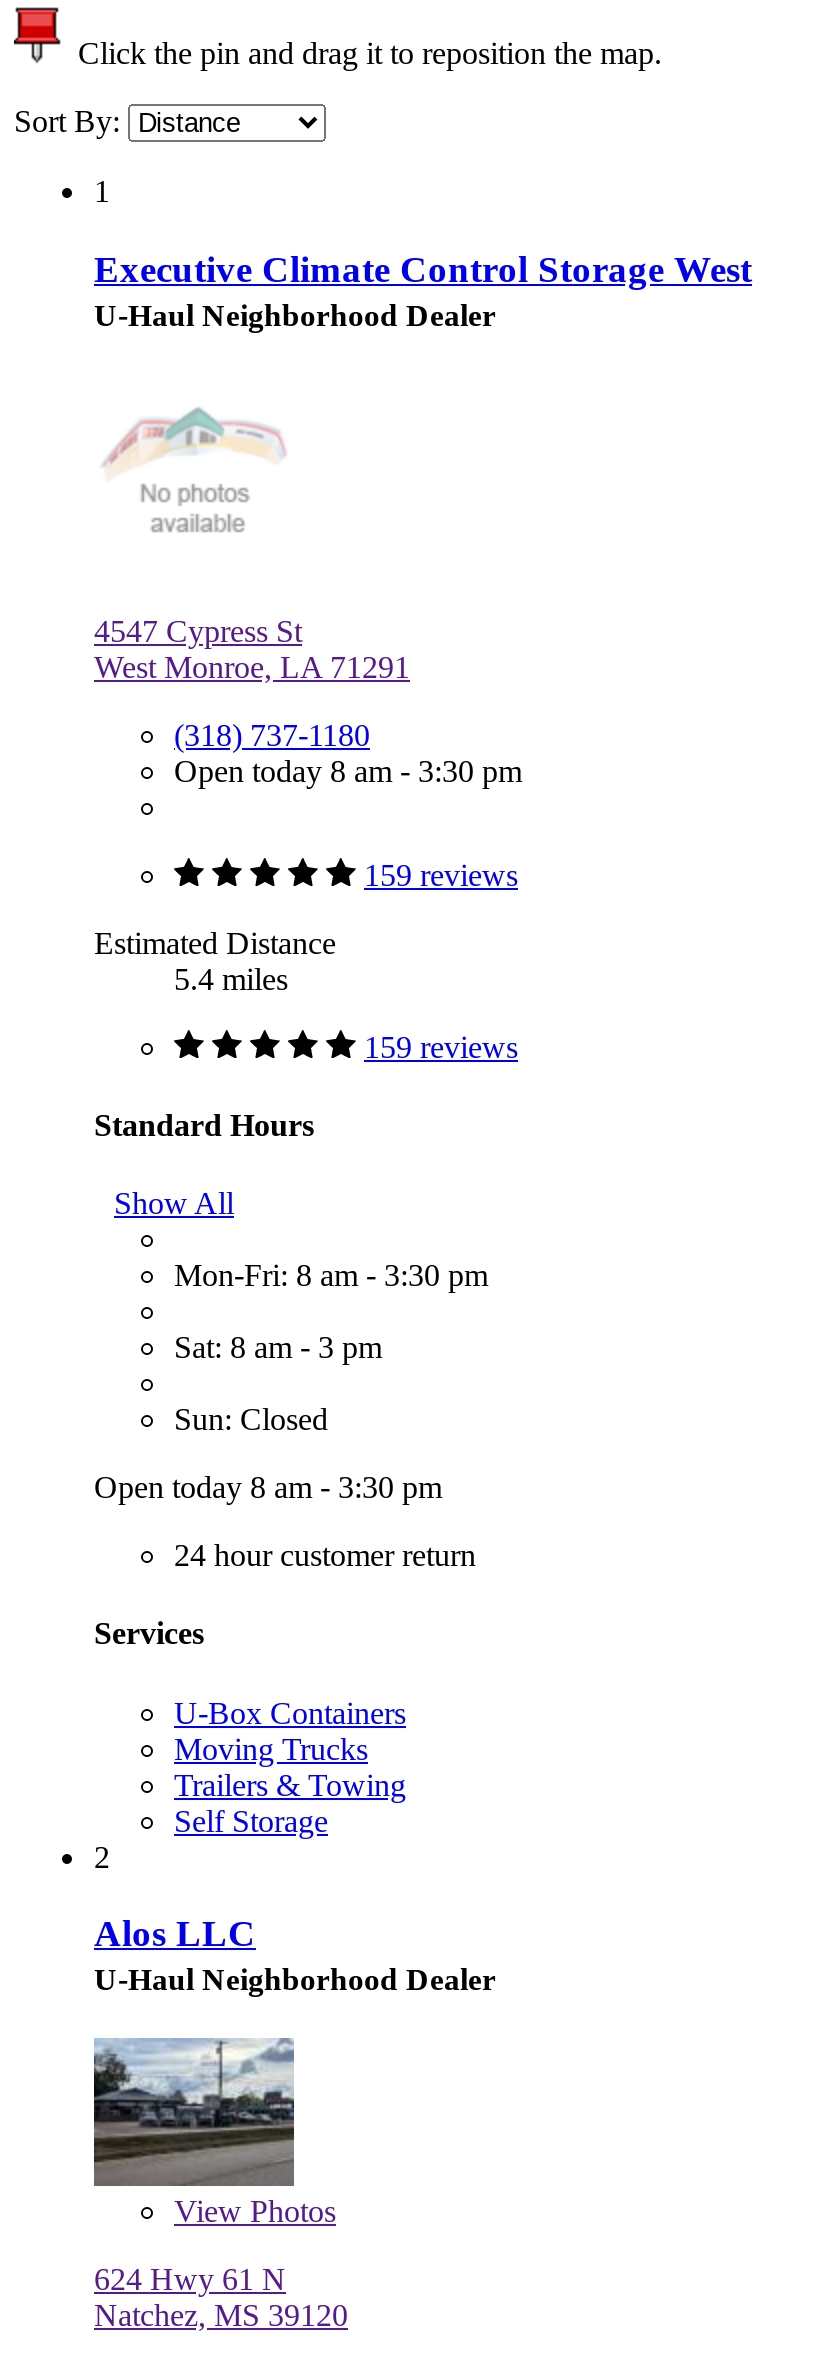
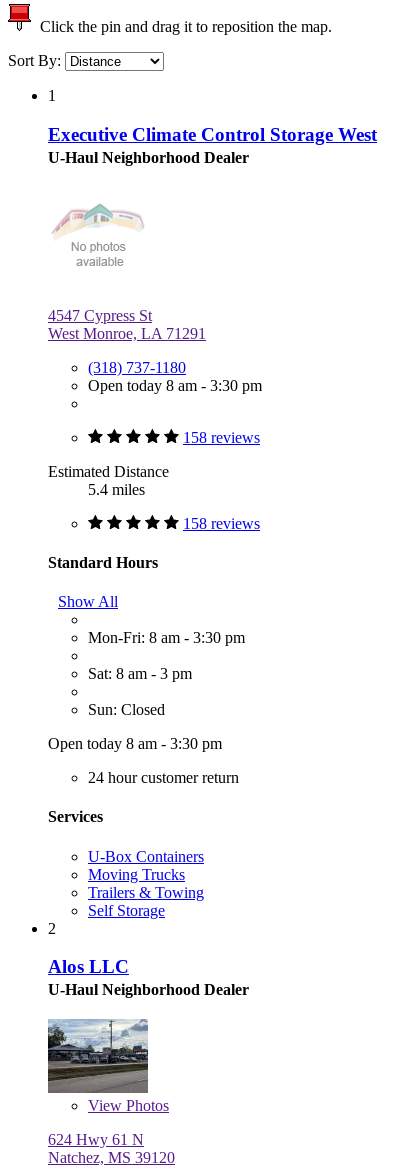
[364,857,518,891] 159 reviews -> [183,428,260,445] 158 reviews
[364,1029,518,1063] 159 reviews -> [183,514,260,531] 158 reviews

